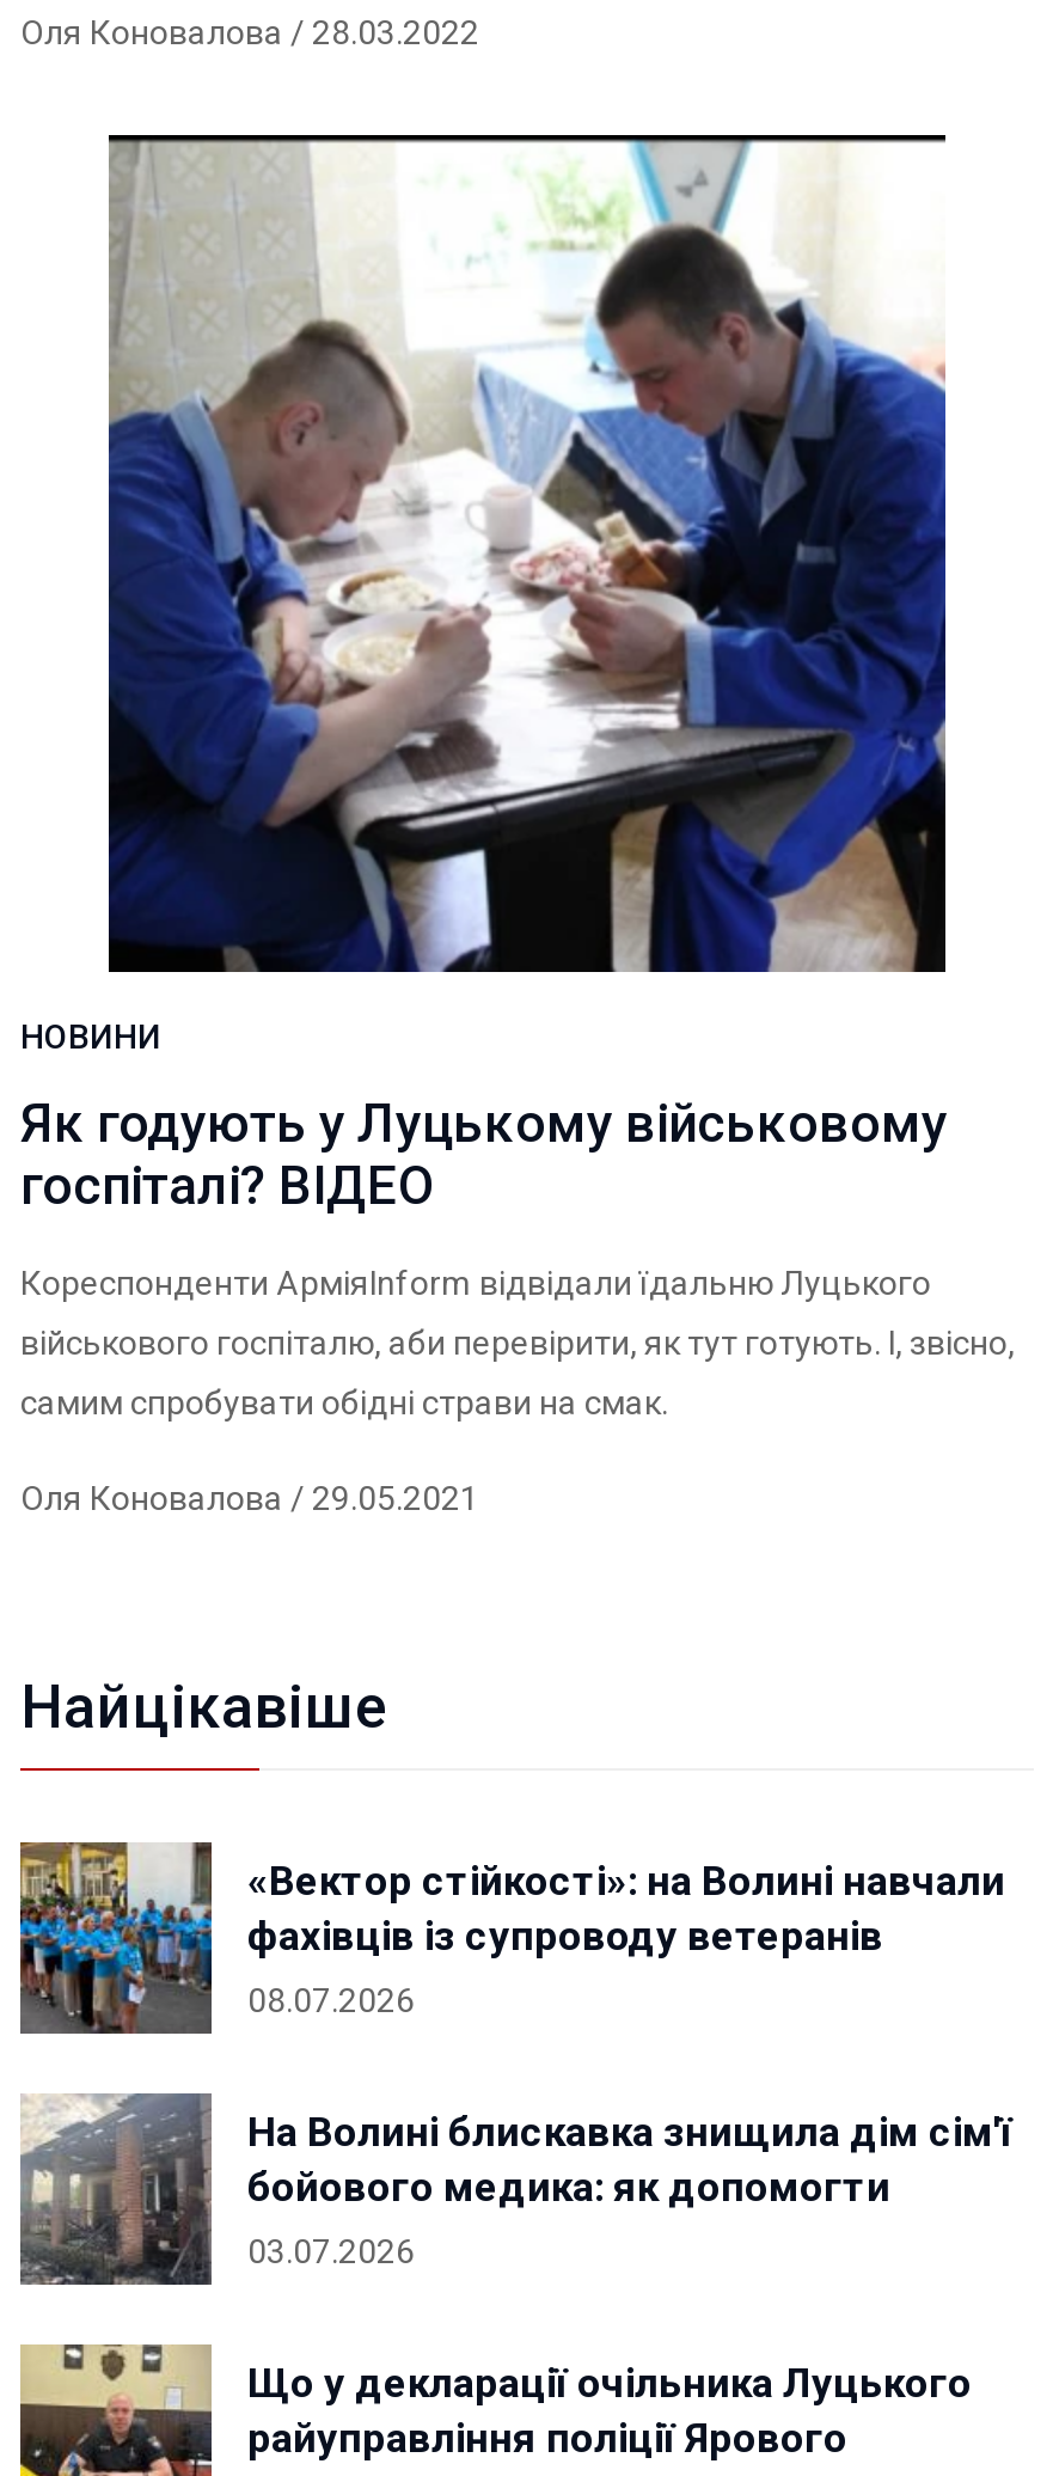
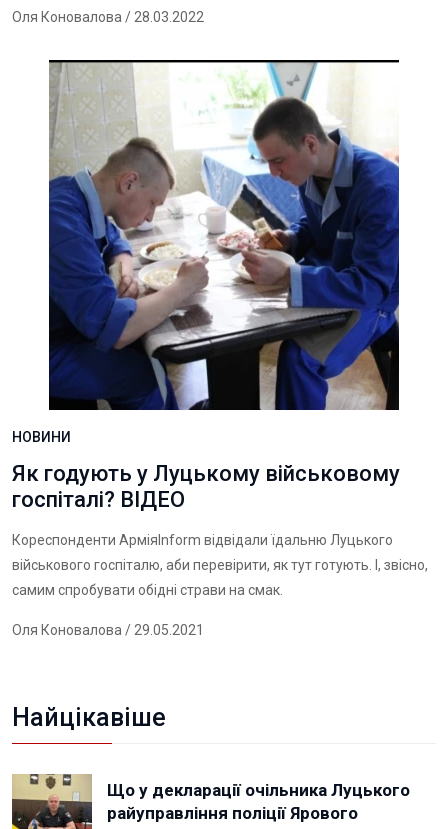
[18,1842,1012,2270] [image] | «Вектор стійкості»: на Волині навчали | фахівців із супроводу ветеранів | 08.07.2026 | На Волині блискавка знищила дім сім'ї | бойового медика: як допомогти | 03.07.2026 -> none
[18,2091,212,2287] [image] -> none

